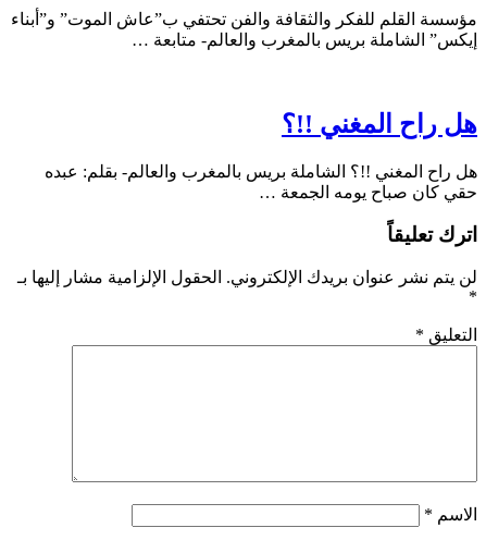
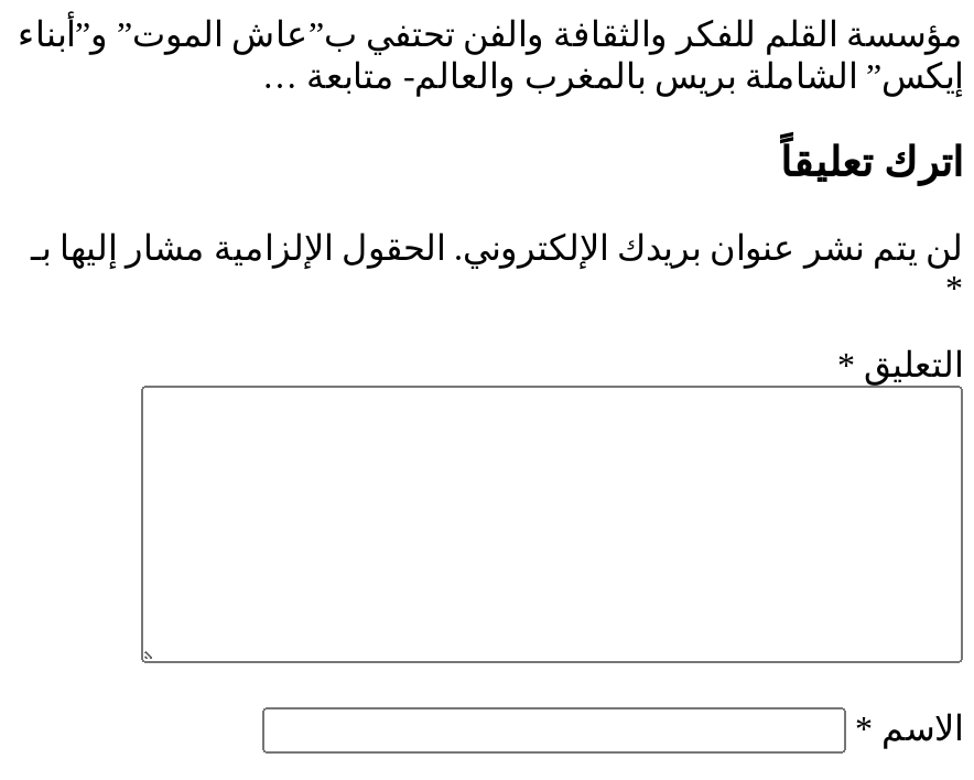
[45,110,477,201] هل راح المغني !!؟ | هل راح المغني !!؟ الشاملة بريس بالمغرب والعالم- بقلم: عبده | حقي كان صباح يومه الجمعة … -> none

